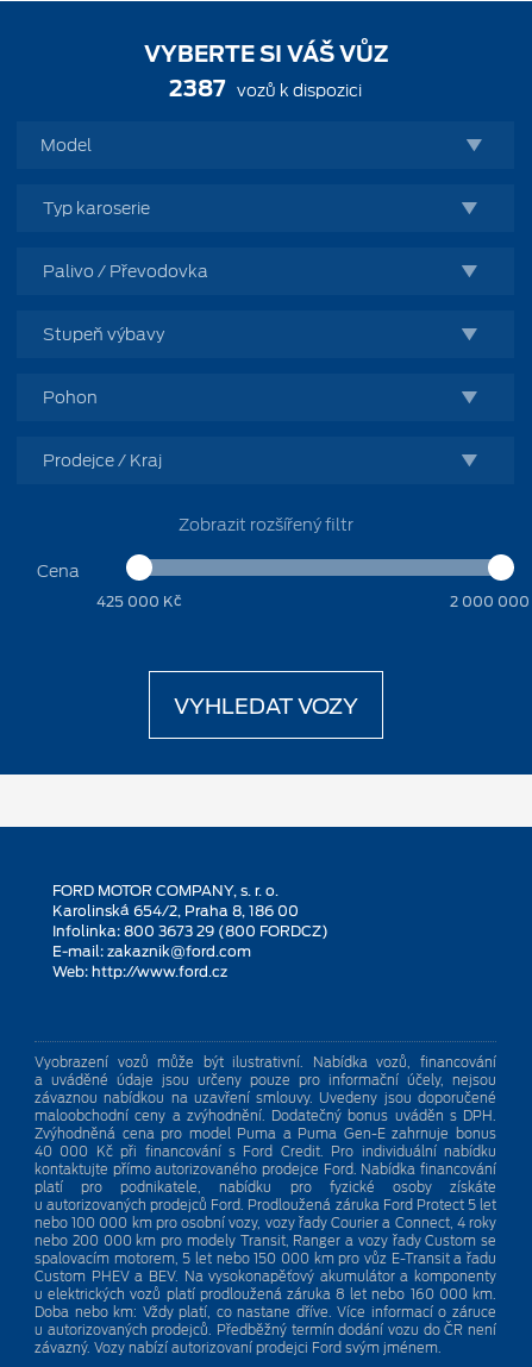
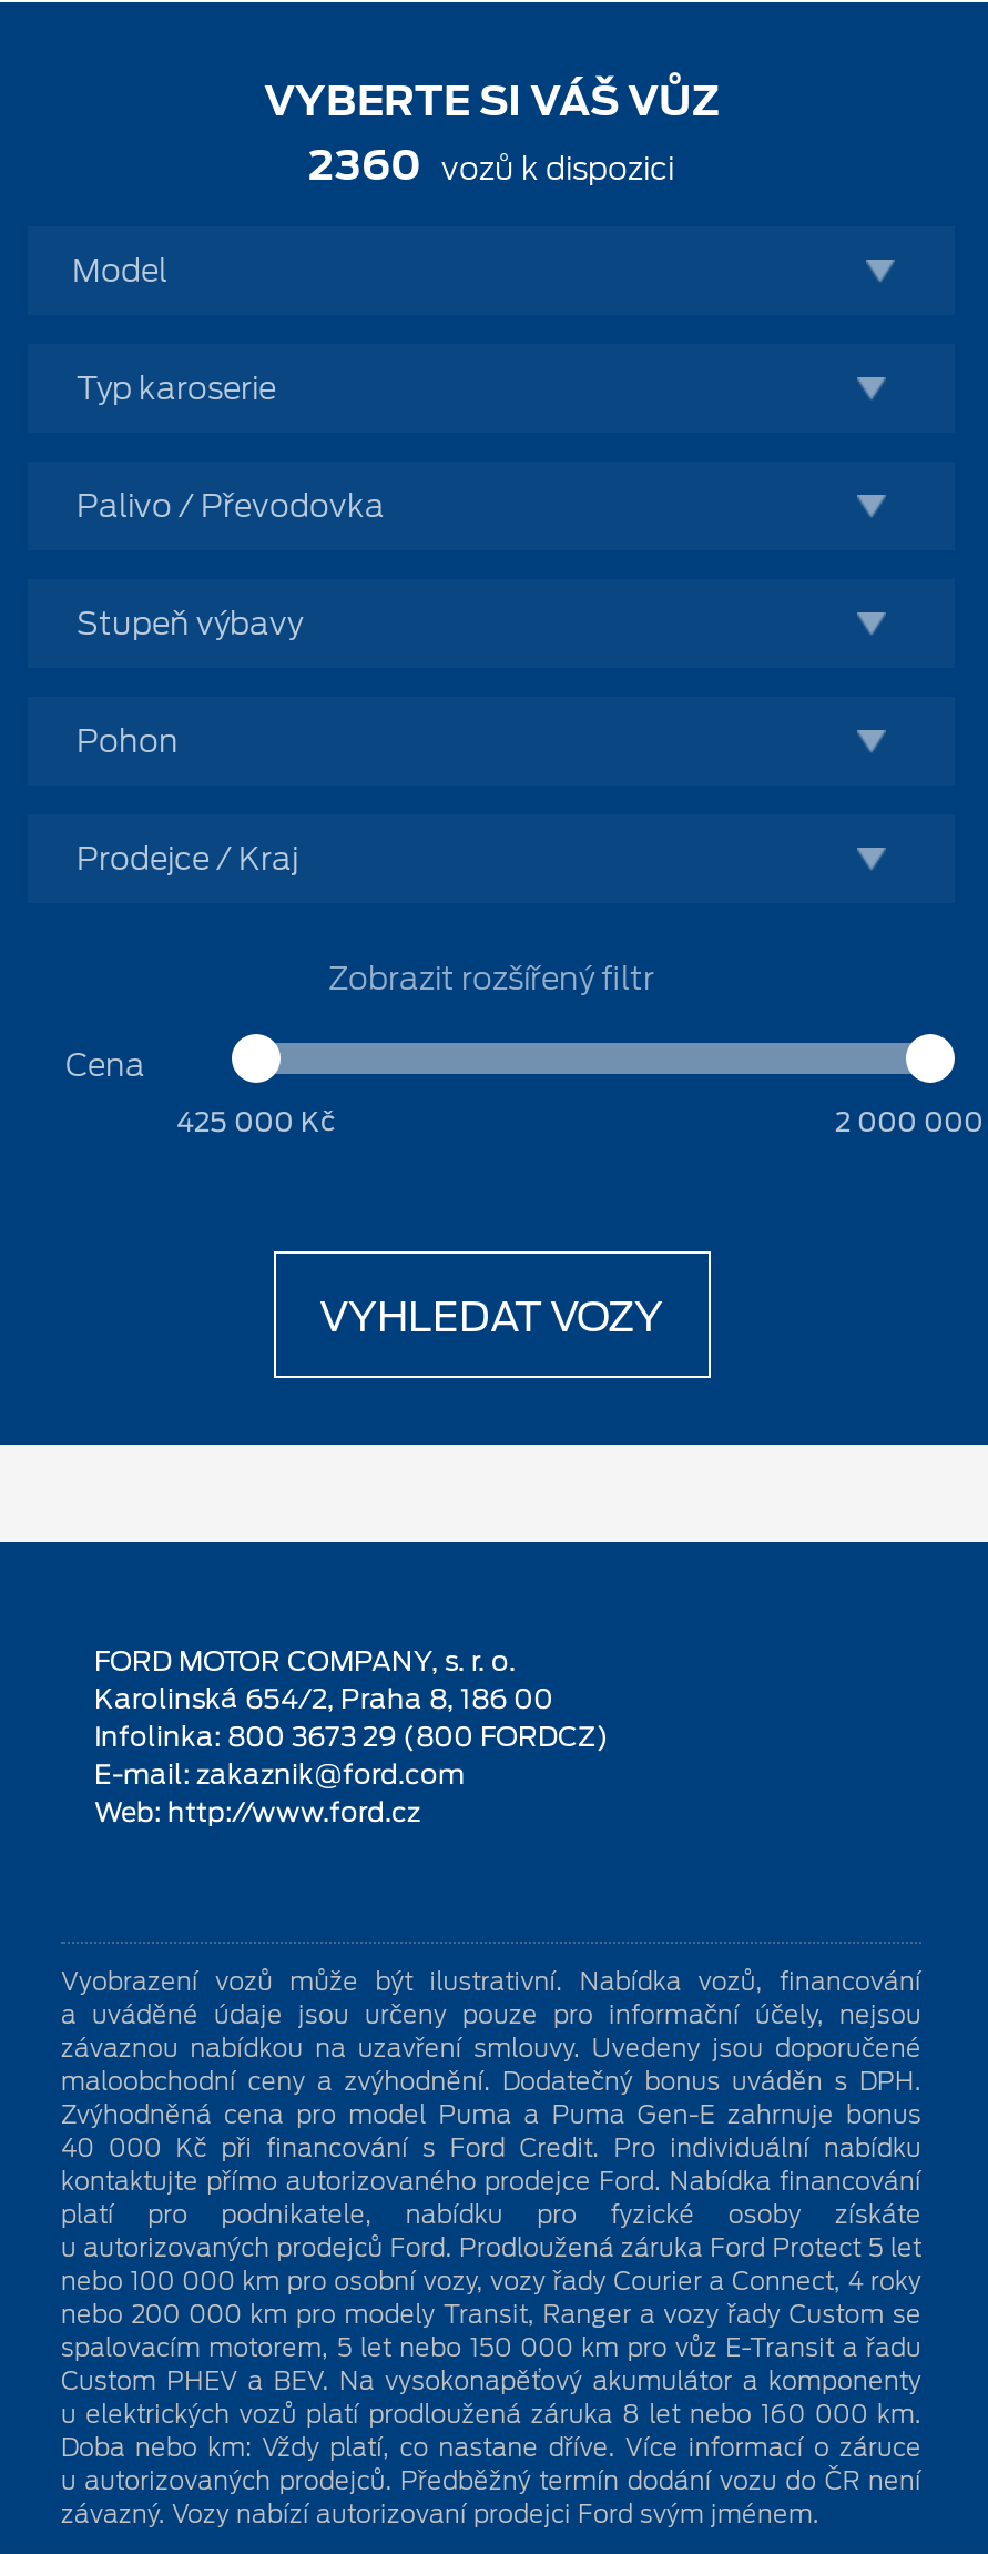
[169,76,362,101] 2387 vozů k dispozici -> [308,142,674,189] 2360 vozů k dispozici

